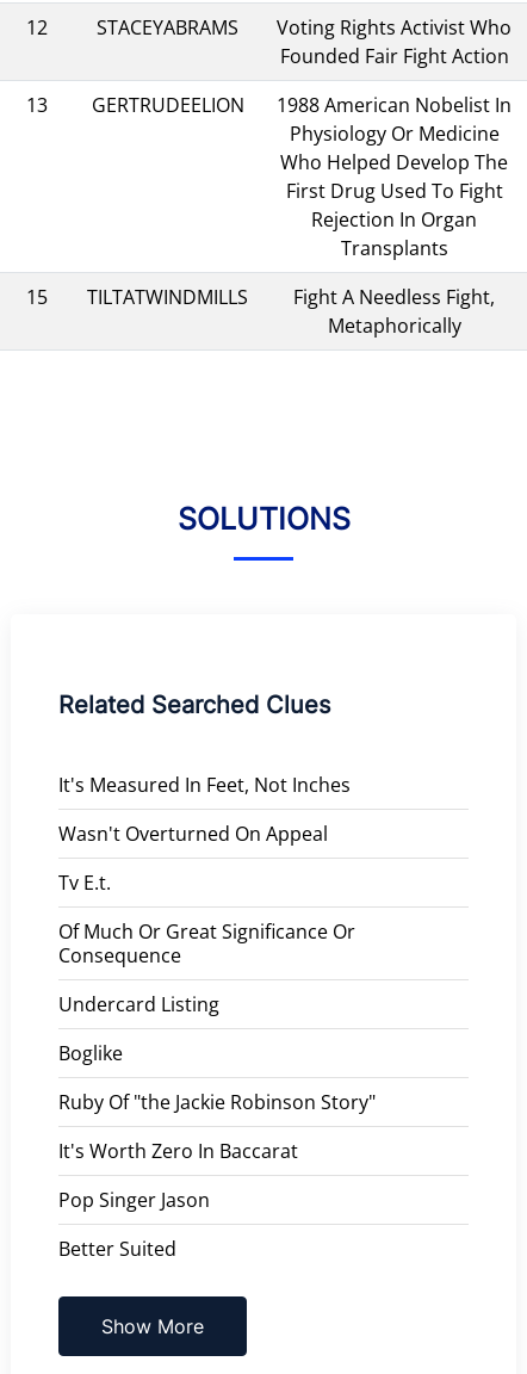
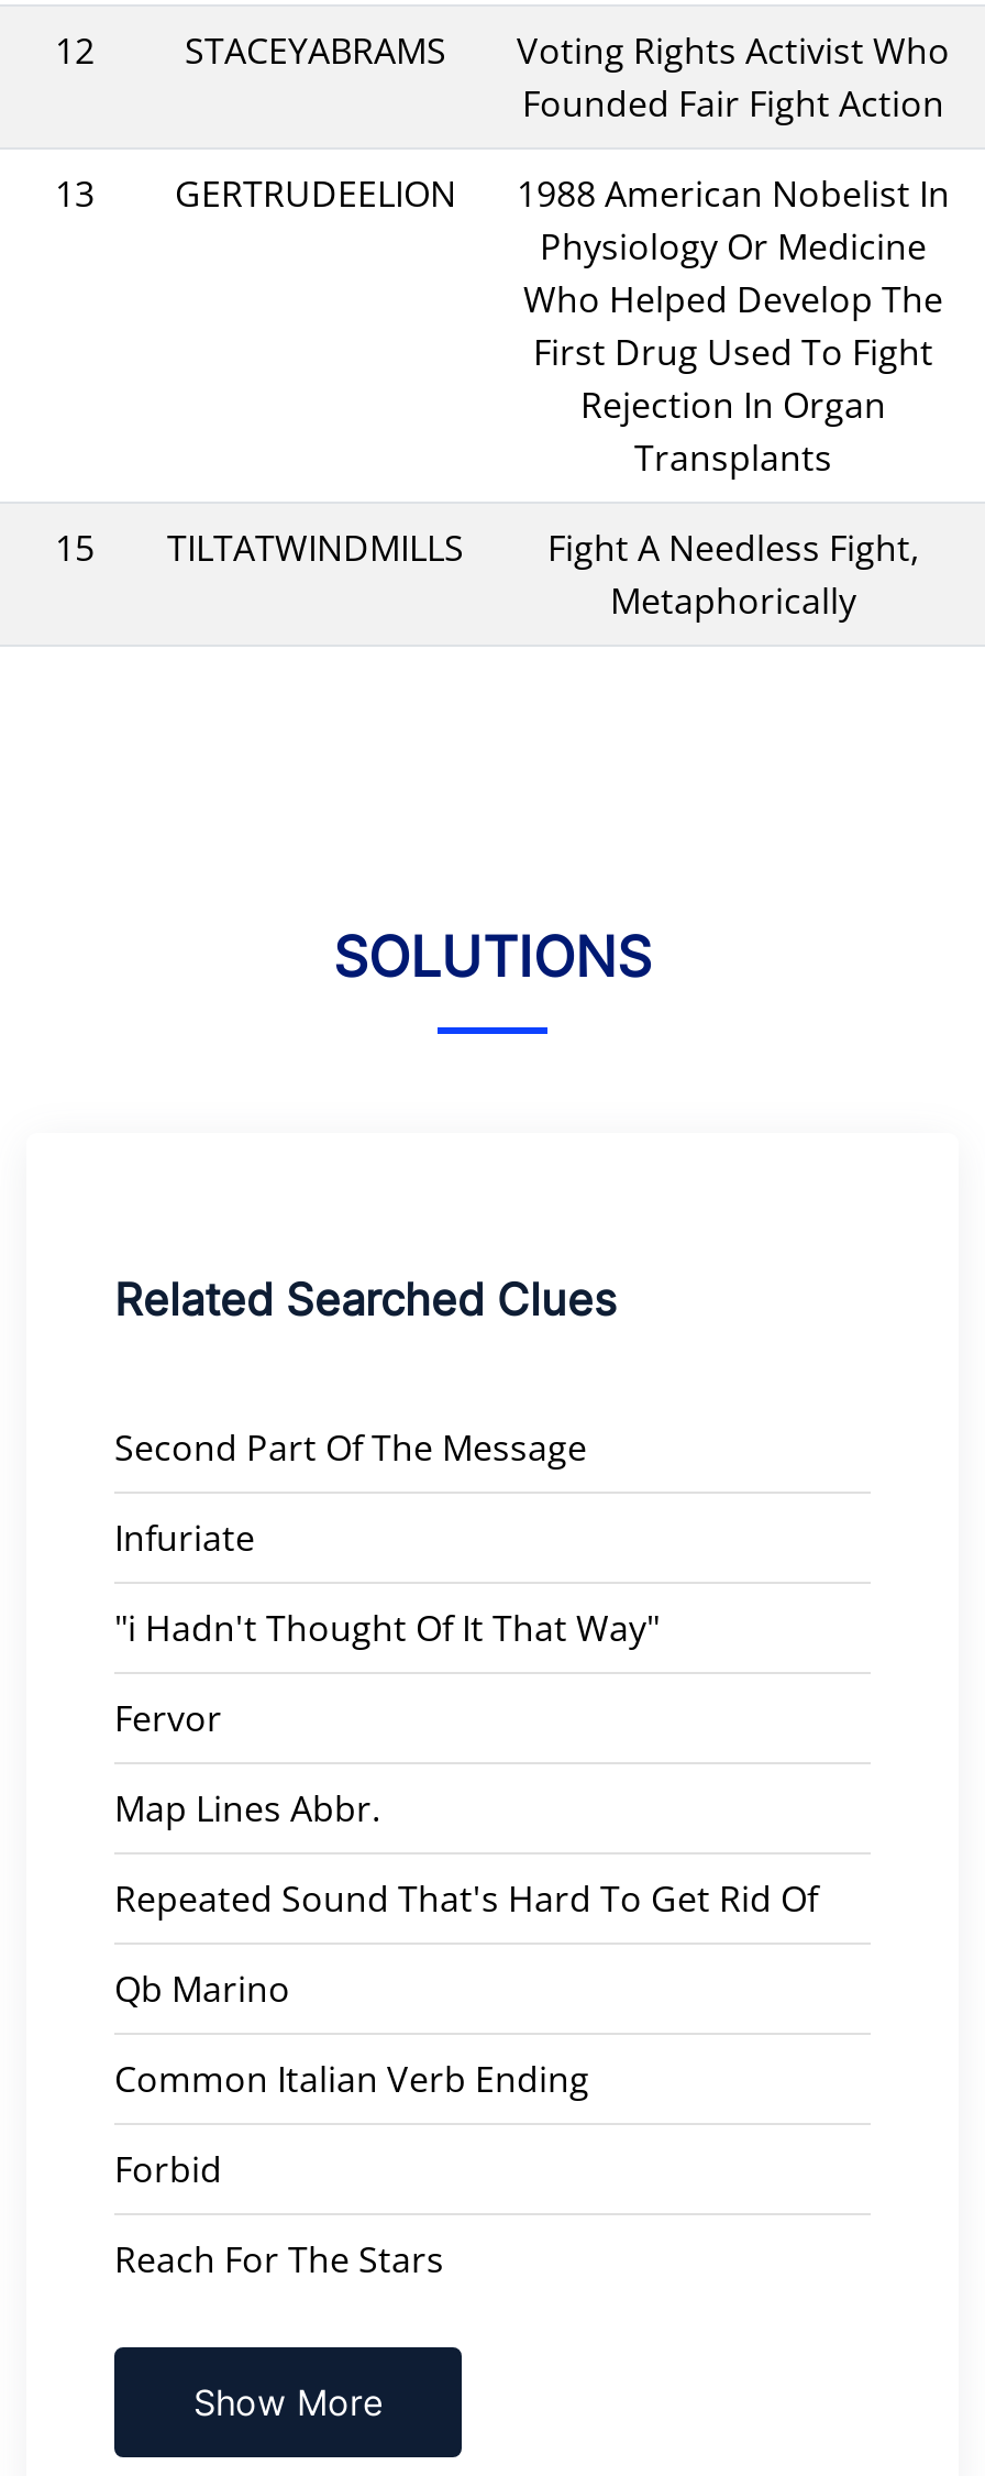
[58,771,351,797] It's Measured In Feet, Not Inches -> [114,1422,587,1471] Second Part Of The Message
[58,820,328,846] Wasn't Overturned On Appeal -> [114,1512,255,1561] Infuriate
[58,869,111,895] Tv E.t. -> [114,1603,660,1651] "i Hadn't Thought Of It That Way"
[58,918,355,968] Of Much Or Great Significance Or | Consequence -> [114,1693,222,1741] Fervor
[58,991,219,1017] Undercard Listing -> [114,1783,380,1831] Map Lines Abbr.
[58,1039,123,1066] Boglike -> [114,1873,818,1922] Repeated Sound That's Hard To Get Rid Of
[58,1088,376,1115] Ruby Of "the Jackie Robinson Story" -> [114,1963,290,2012] Qb Marino
[58,1137,298,1163] It's Worth Zero In Baccarat -> [114,2054,589,2102] Common Italian Verb Ending
[58,1186,210,1212] Pop Singer Jason -> [114,2144,222,2192] Forbid
[58,1235,176,1261] Better Suited -> [114,2234,444,2282] Reach For The Stars

